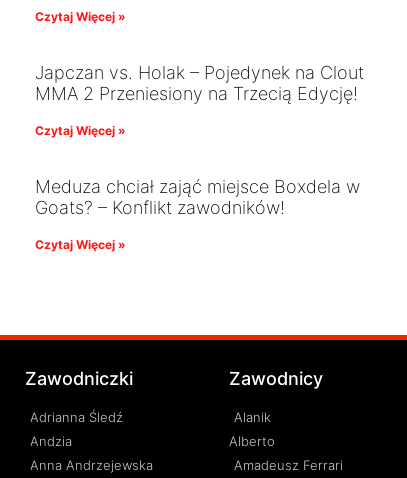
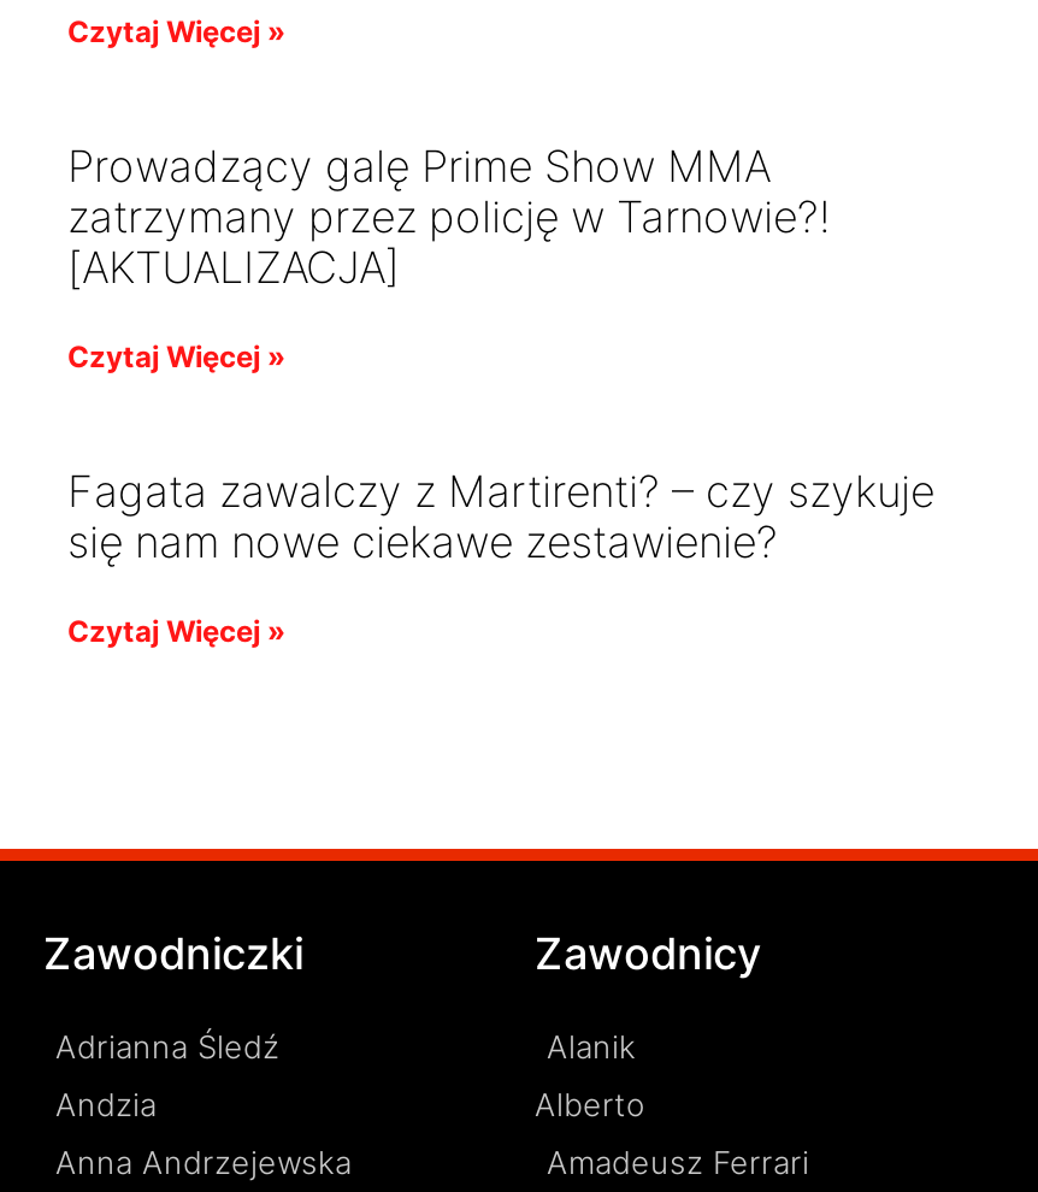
[35,62,364,104] Japczan vs. Holak – Pojedynek na Clout | MMA 2 Przeniesiony na Trzecią Edycję! -> [67,140,831,292] Prowadzący galę Prime Show MMA | zatrzymany przez policję w Tarnowie?! | [AKTUALIZACJA]
[35,176,360,218] Meduza chciał zająć miejsce Boxdela w | Goats? – Konflikt zawodników! -> [67,465,934,566] Fagata zawalczy z Martirenti? – czy szykuje | się nam nowe ciekawe zestawienie?

